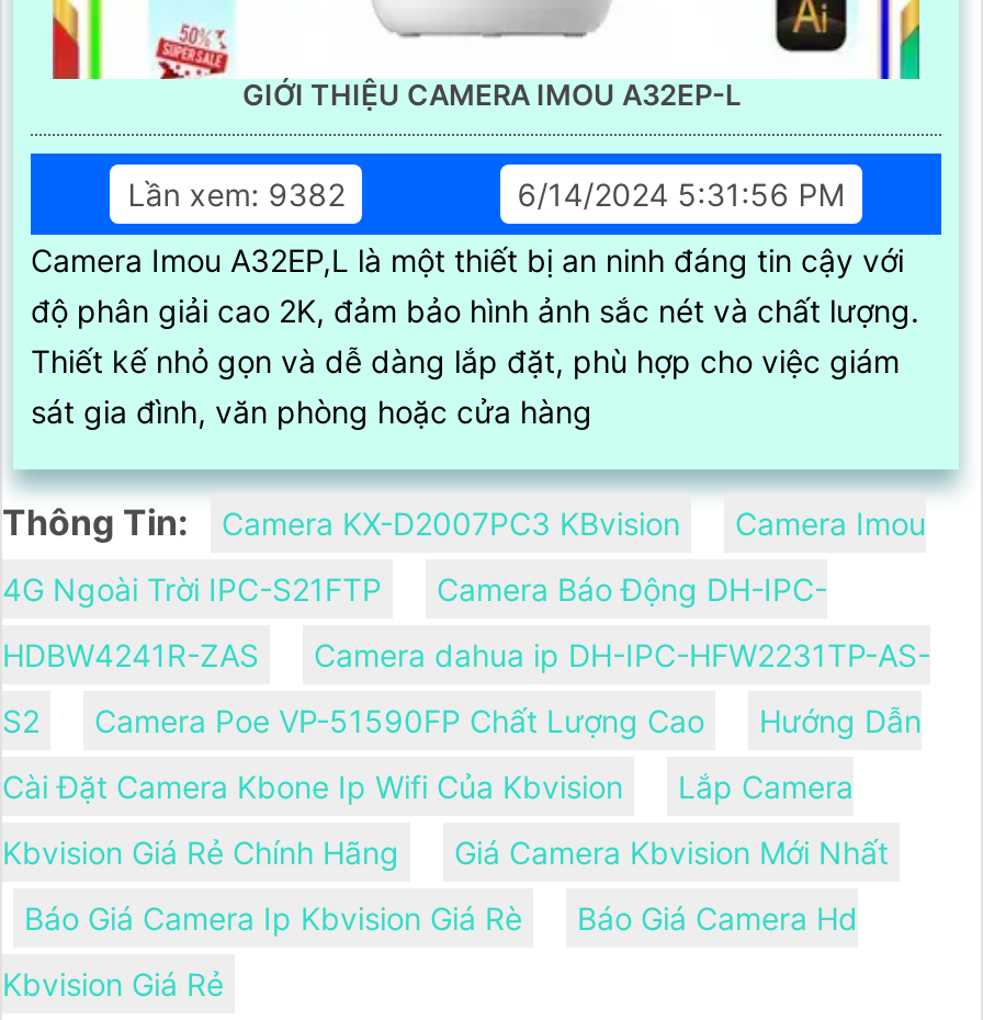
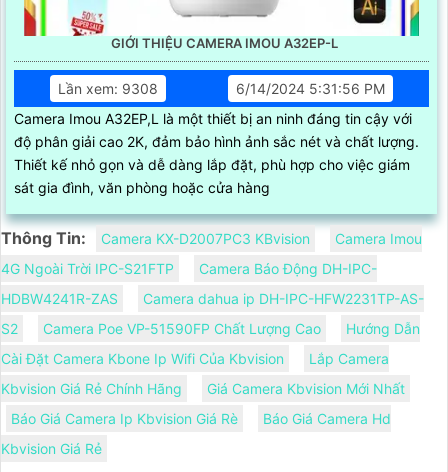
[128,174,345,212] Lần xem: 9382 -> [58,79,158,96] Lần xem: 9308

